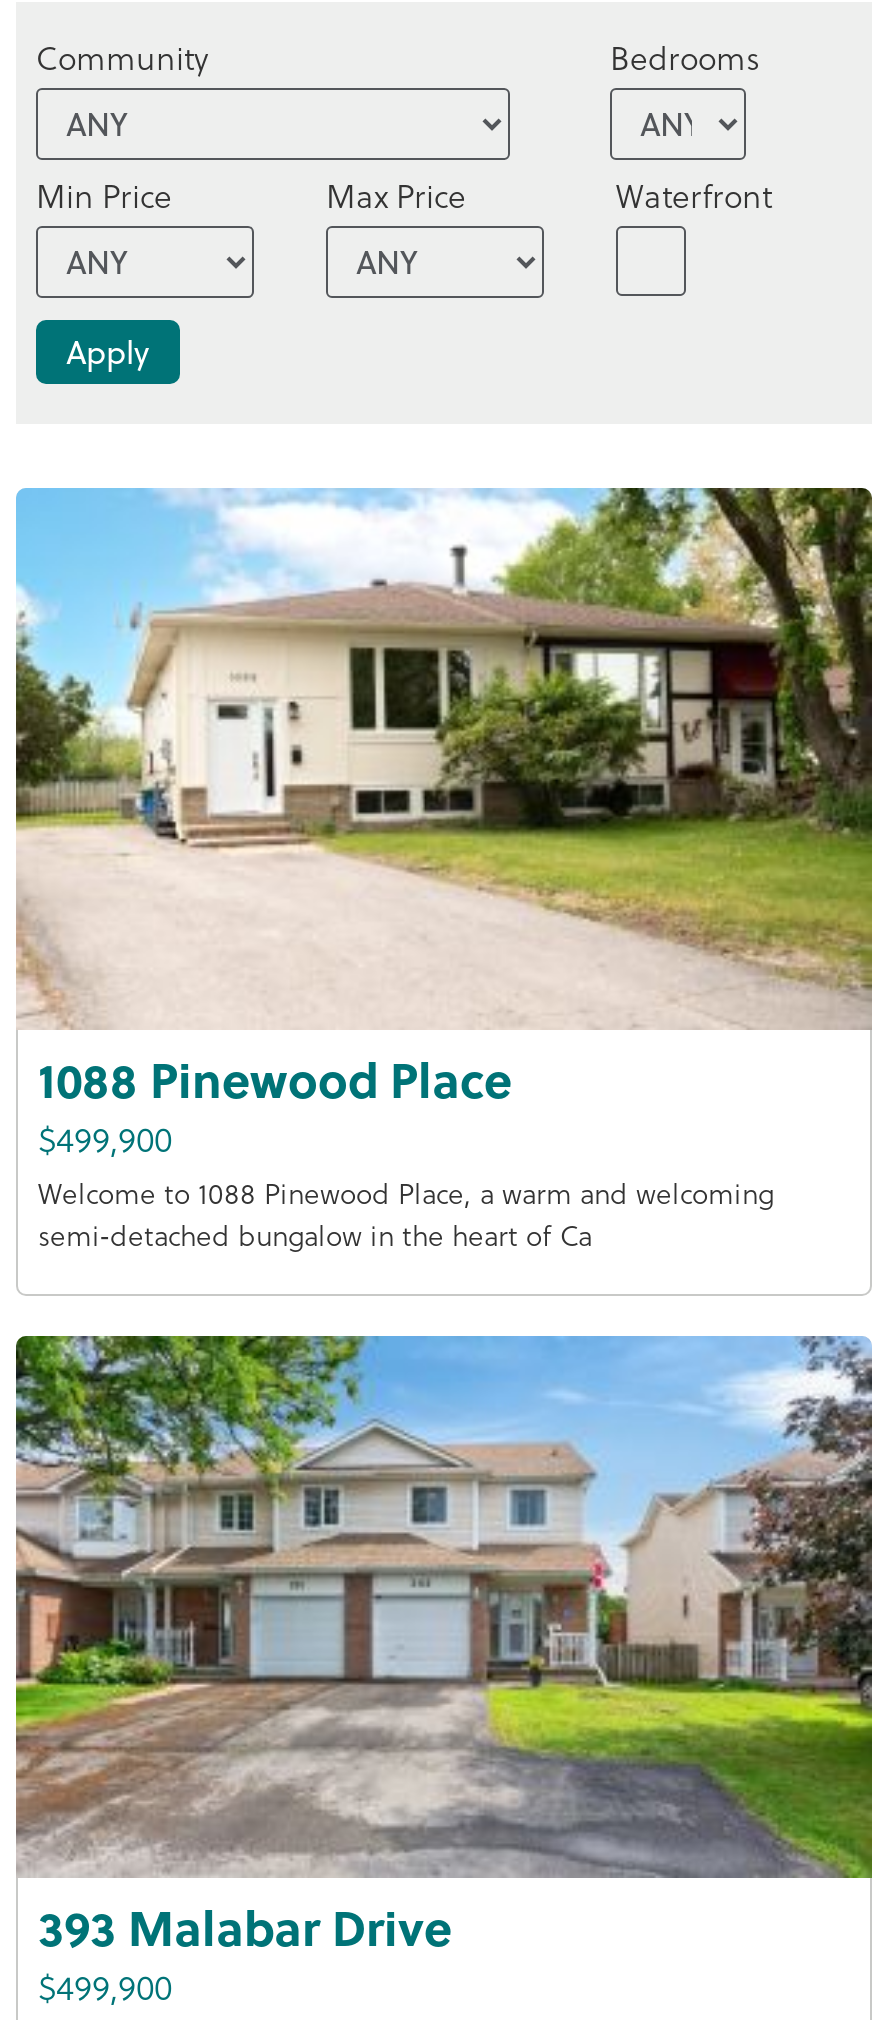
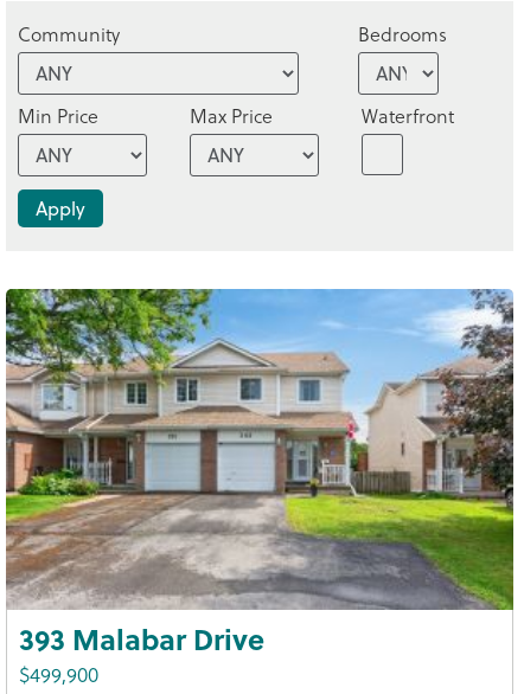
[14,486,874,1256] [image] | 1088 Pinewood Place | $499,900 | Welcome to 1088 Pinewood Place, a warm and welcoming | semi‑detached bungalow in the heart of Ca -> none

